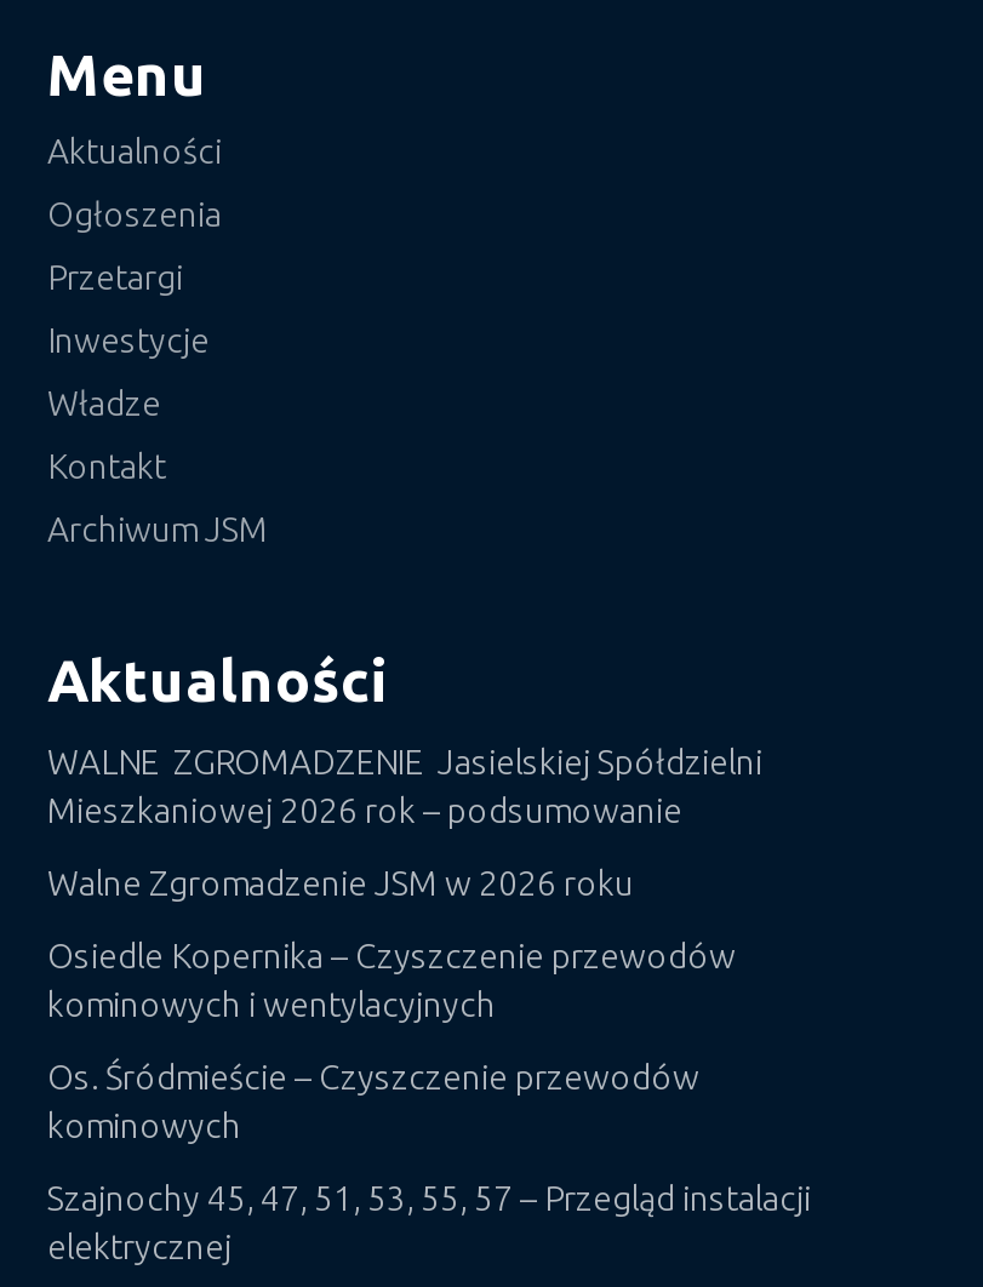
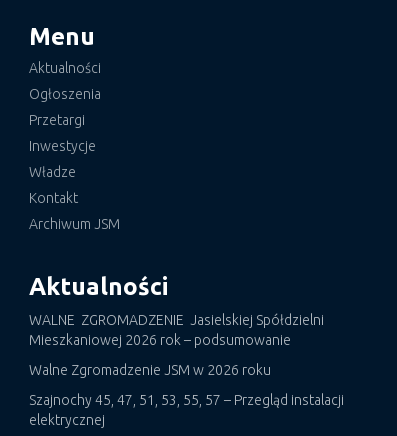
[47,937,736,1145] Osiedle Kopernika – Czyszczenie przewodów | kominowych i wentylacyjnych | Os. Śródmieście – Czyszczenie przewodów | kominowych -> none

